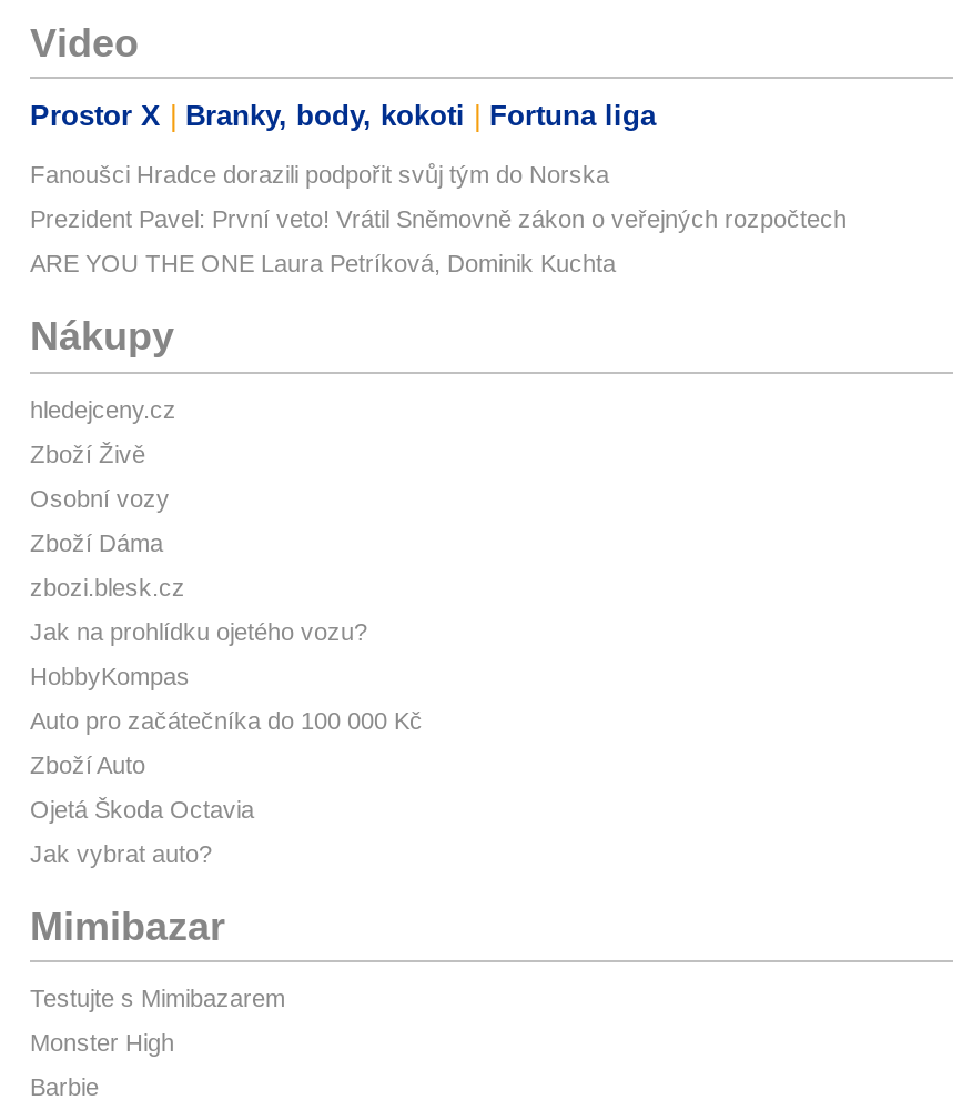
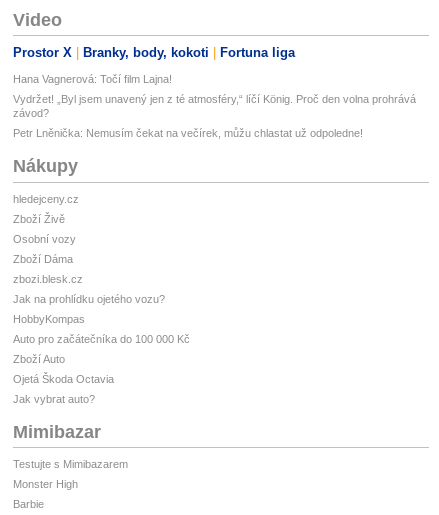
[30,161,609,188] Fanoušci Hradce dorazili podpořit svůj tým do Norska -> [13,73,172,85] Hana Vagnerová: Točí film Lajna!
[30,206,847,232] Prezident Pavel: První veto! Vrátil Sněmovně zákon o veřejných rozpočtech -> [13,93,416,119] Vydržet! „Byl jsem unavený jen z té atmosféry,“ líčí König. Proč den volna prohrává | závod?
[30,250,616,277] ARE YOU THE ONE Laura Petríková, Dominik Kuchta -> [13,127,363,139] Petr Lněnička: Nemusím čekat na večírek, můžu chlastat už odpoledne!

